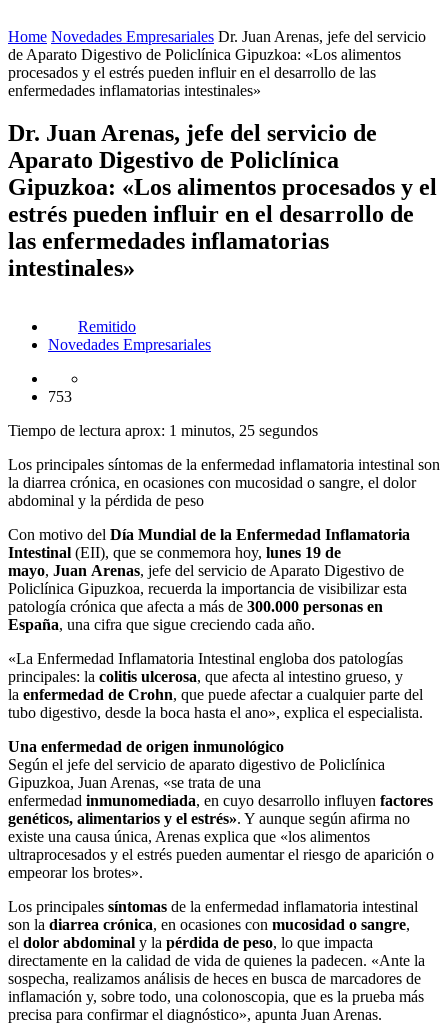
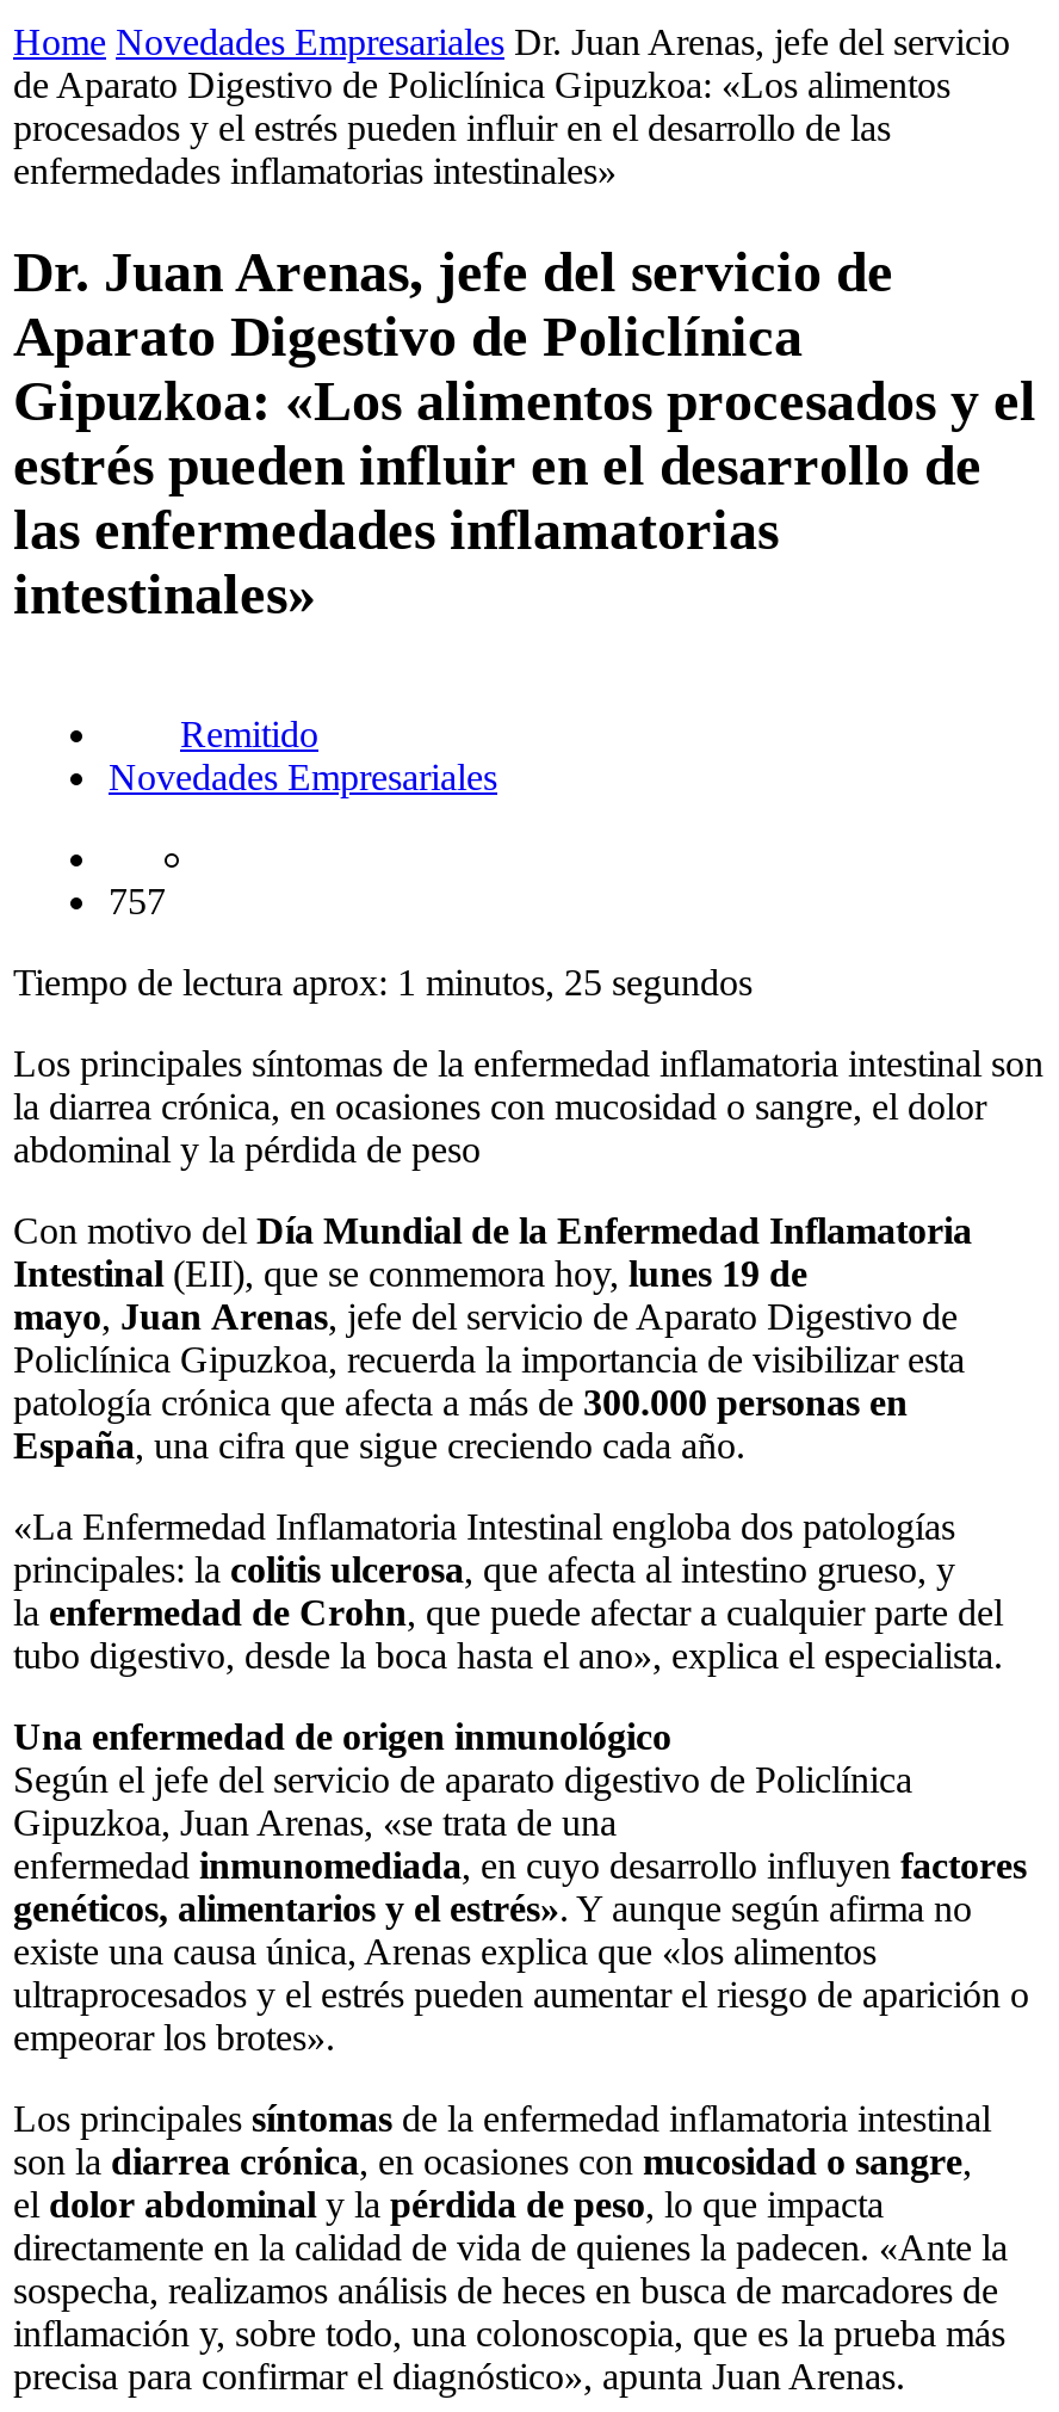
[48,388,72,405] 753 -> [109,881,166,922] 757

